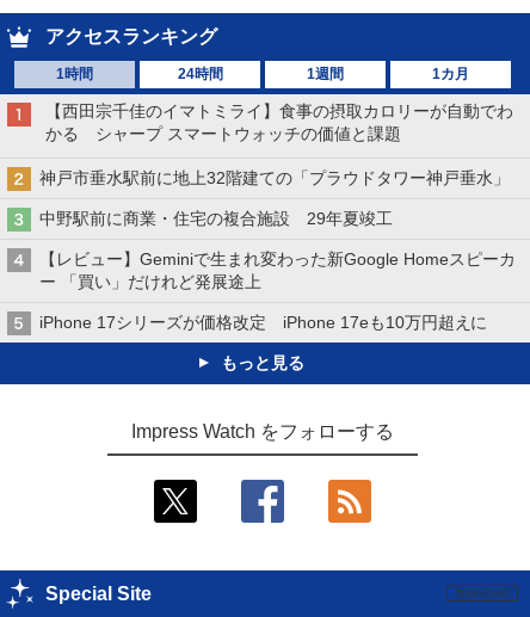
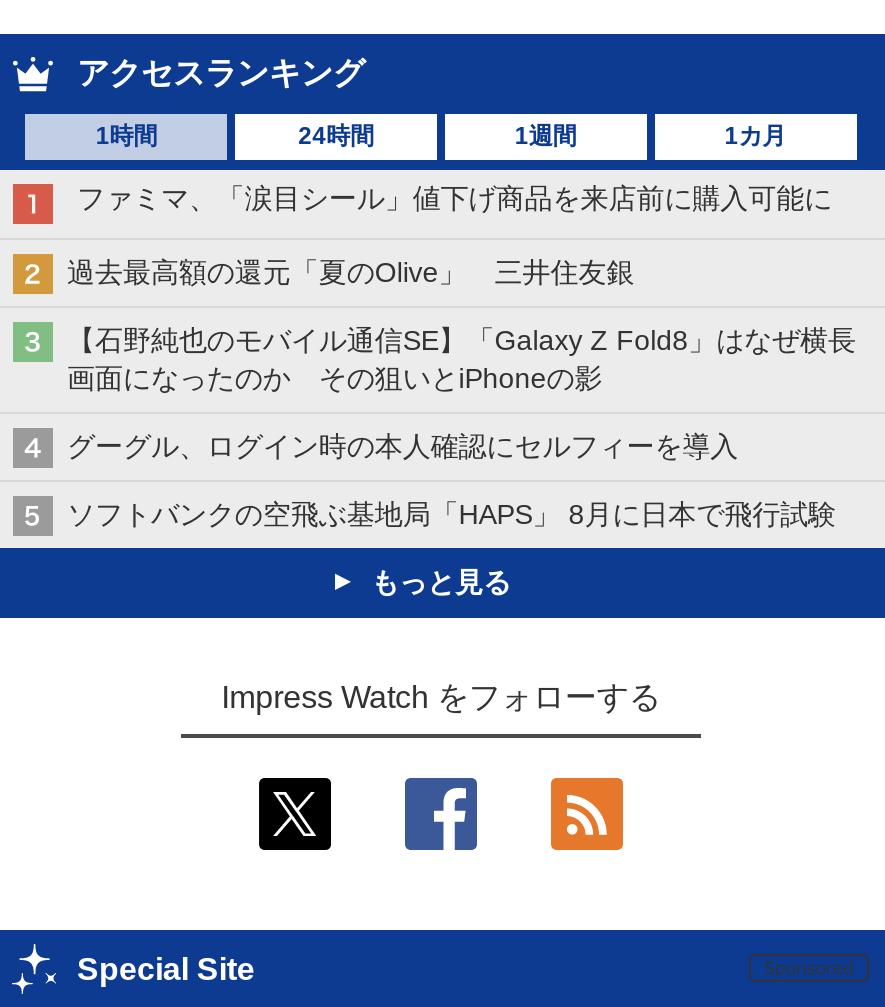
[45,101,513,143] 【西田宗千佳のイマトミライ】食事の摂取カロリーが自動でわ | かる シャープ スマートウォッチの価値と課題 -> [77,181,832,213] ファミマ、「涙目シール」値下げ商品を来店前に購入可能に
[39,168,509,187] 神戸市垂水駅前に地上32階建ての「プラウドタワー神戸垂水」 -> [67,255,634,287] 過去最高額の還元「夏のOlive」 三井住友銀
[39,208,392,228] 中野駅前に商業・住宅の複合施設 29年夏竣工 -> [67,323,856,393] 【石野純也のモバイル通信SE】「Galaxy Z Fold8」はなぜ横長 | 画面になったのか その狙いとiPhoneの影
[39,249,515,291] 【レビュー】Geminiで生まれ変わった新Google Homeスピーカ | ー 「買い」だけれど発展途上 -> [67,429,738,461] グーグル、ログイン時の本人確認にセルフィーを導入
[39,312,488,331] iPhone 17シリーズが価格改定 iPhone 17eも10万円超えに -> [67,497,836,529] ソフトバンクの空飛ぶ基地局「HAPS」 8月に日本で飛行試験

